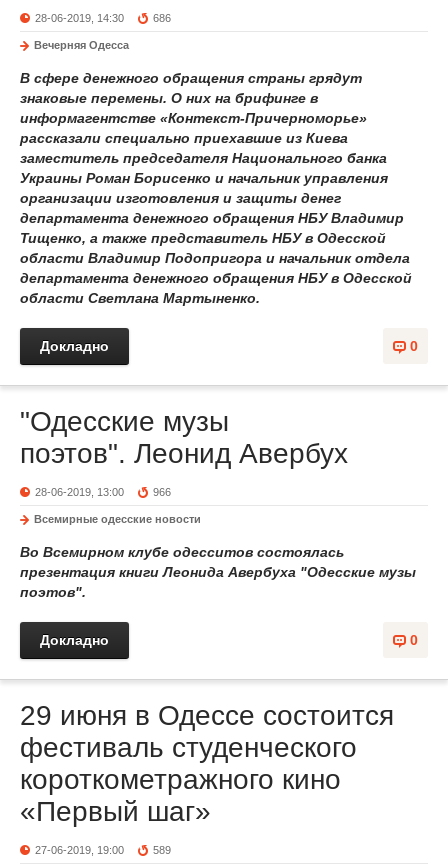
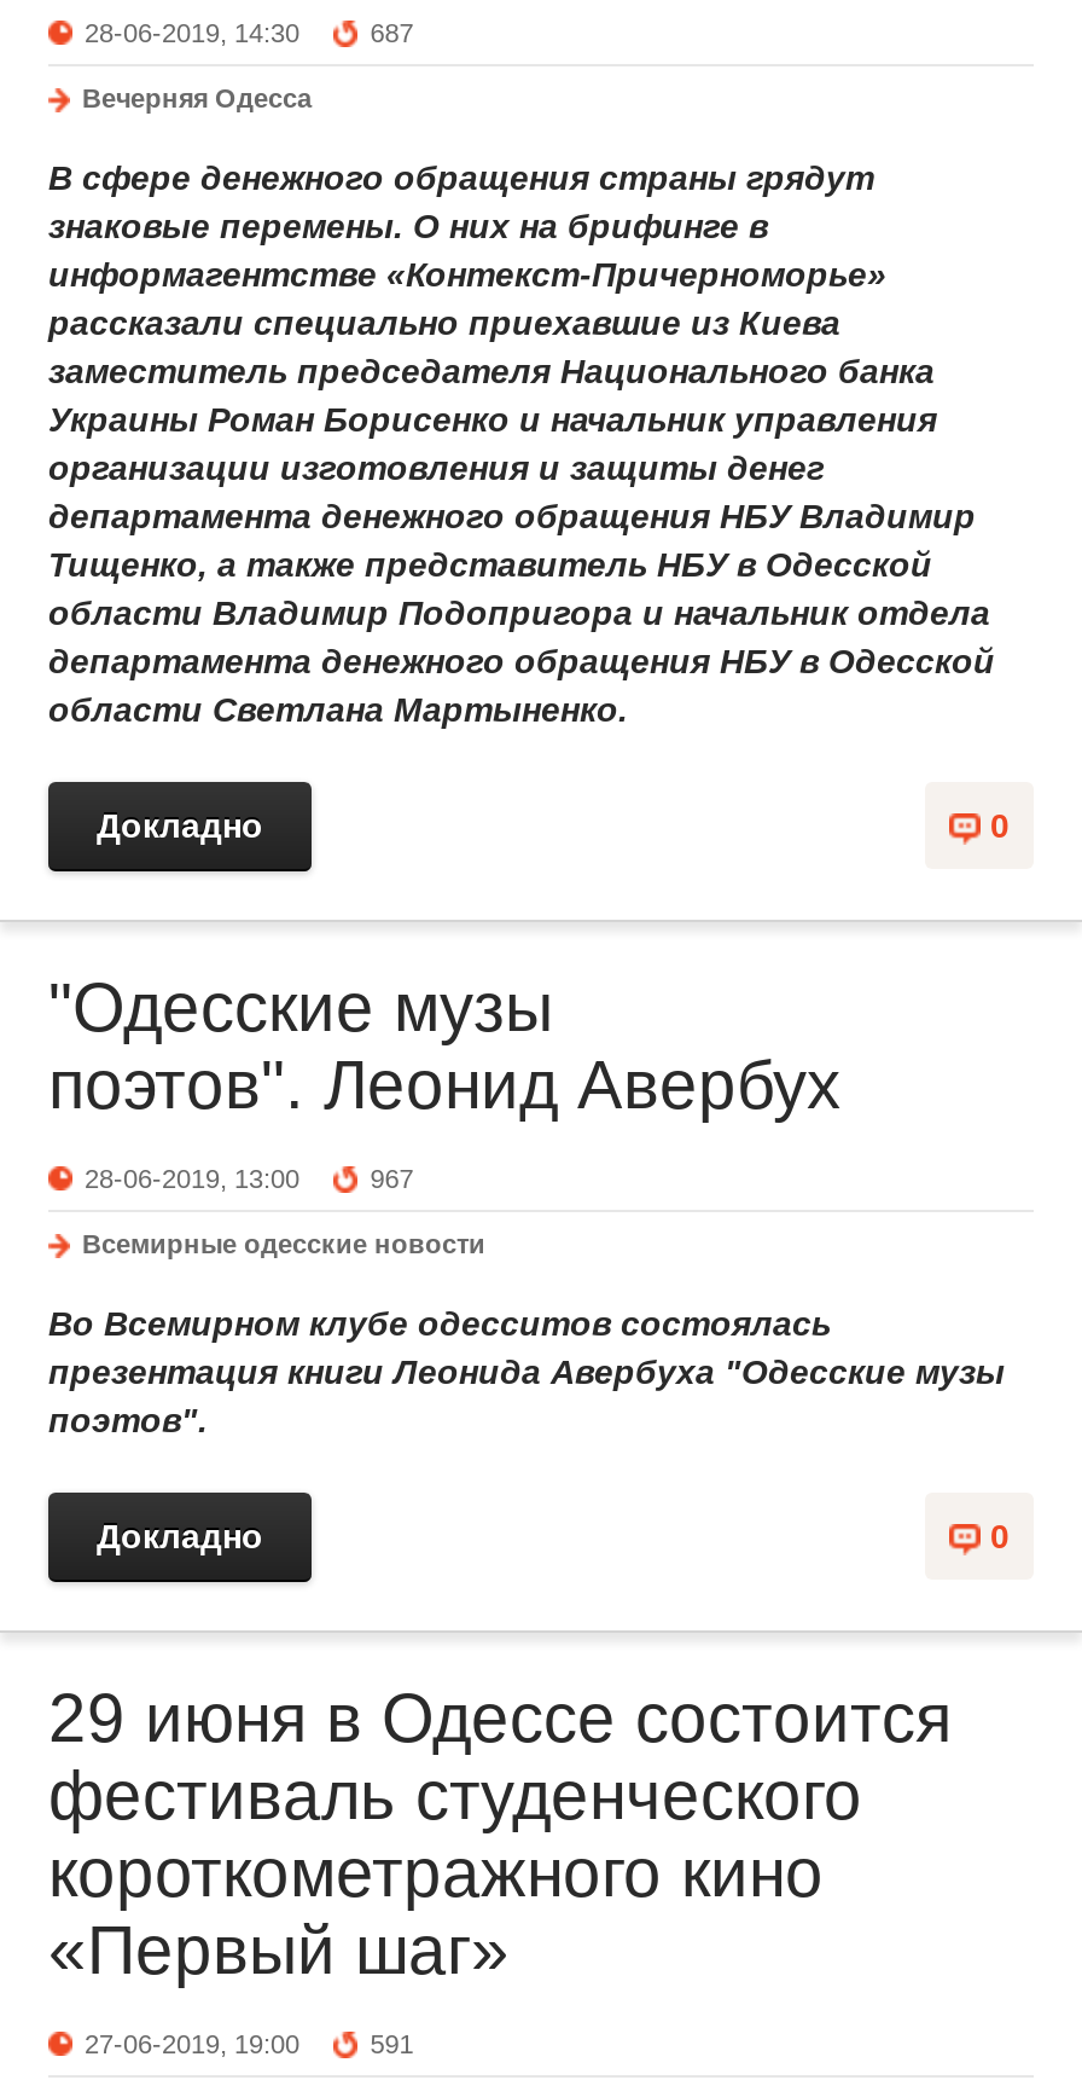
[153,12,171,24] 686 -> [370,18,413,47] 687
[153,486,171,498] 966 -> [370,1164,413,1193] 967
[153,844,171,856] 589 -> [370,2029,413,2058] 591

